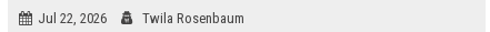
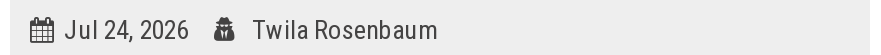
[38,10,244,26] Jul 22, 2026 Twila Rosenbaum -> [64,15,436,45] Jul 24, 2026 Twila Rosenbaum

